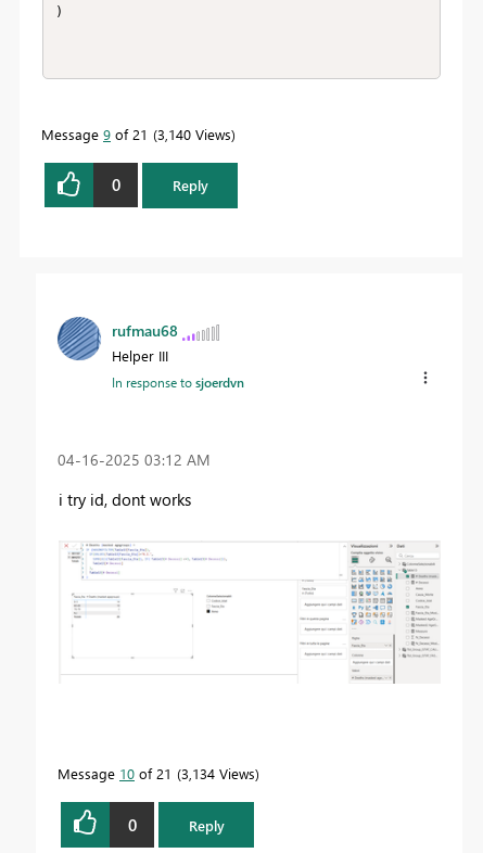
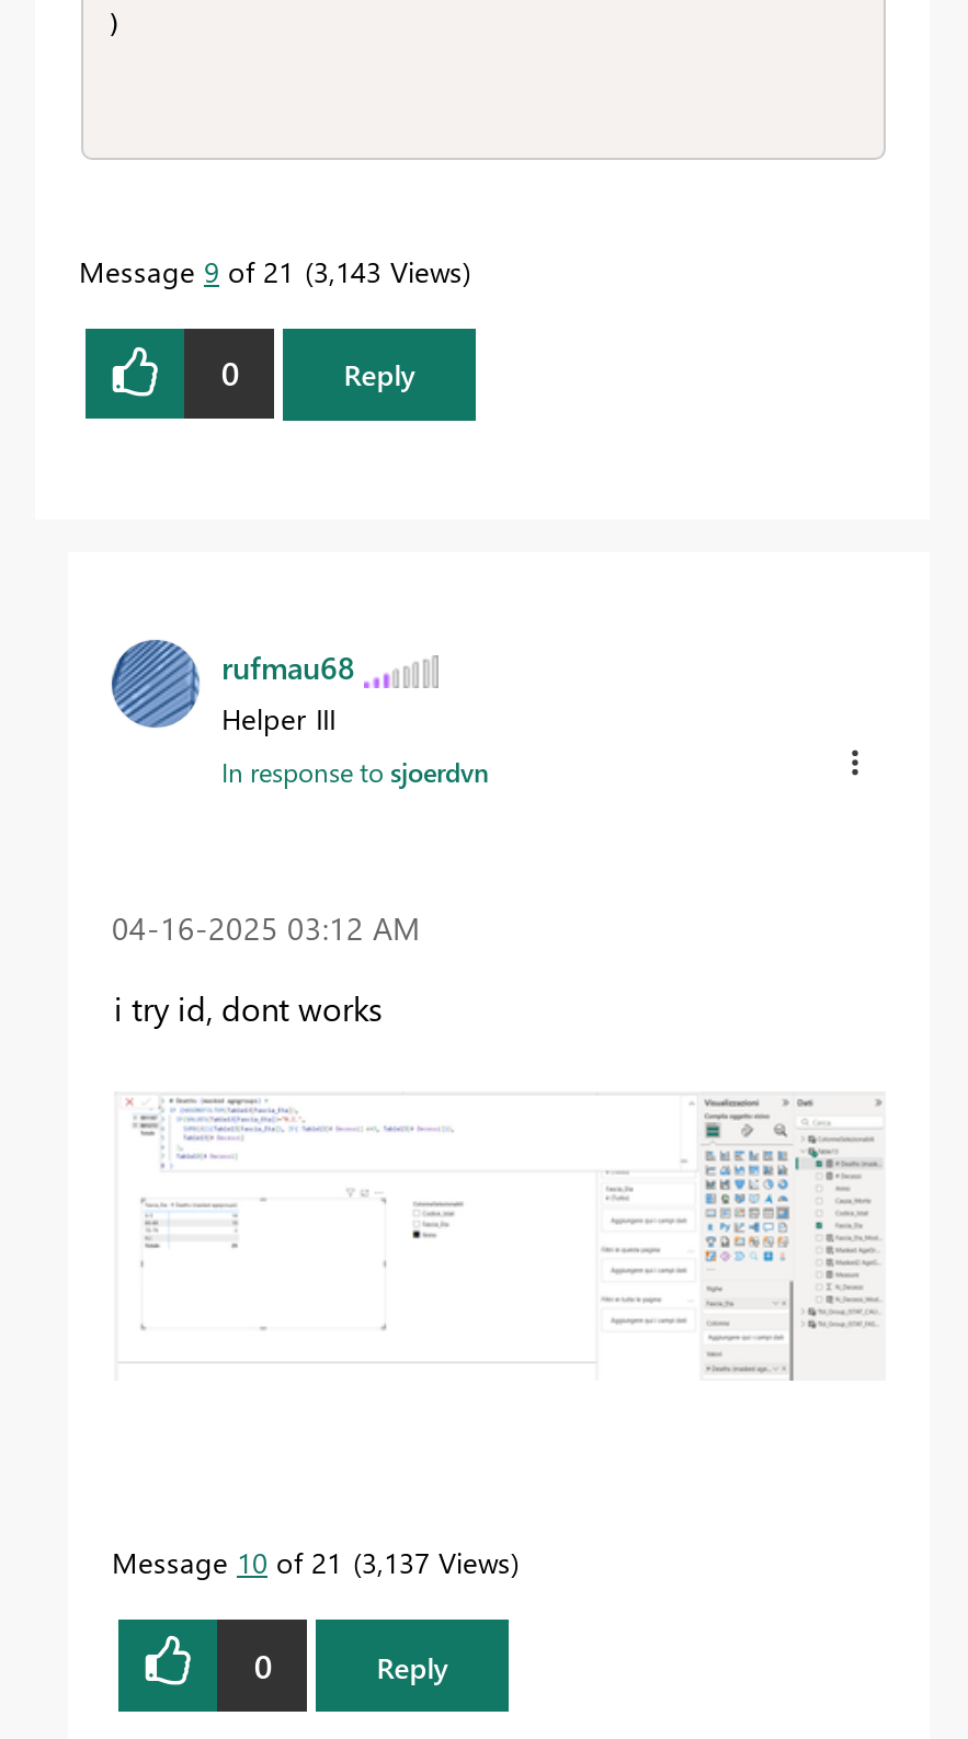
[41,124,231,143] Message 9 of 21 3,140 Views -> [79,251,463,289] Message 9 of 21 3,143 Views
[58,764,255,783] Message 10 of 21 3,134 Views -> [112,1543,511,1581] Message 10 of 21 3,137 Views

